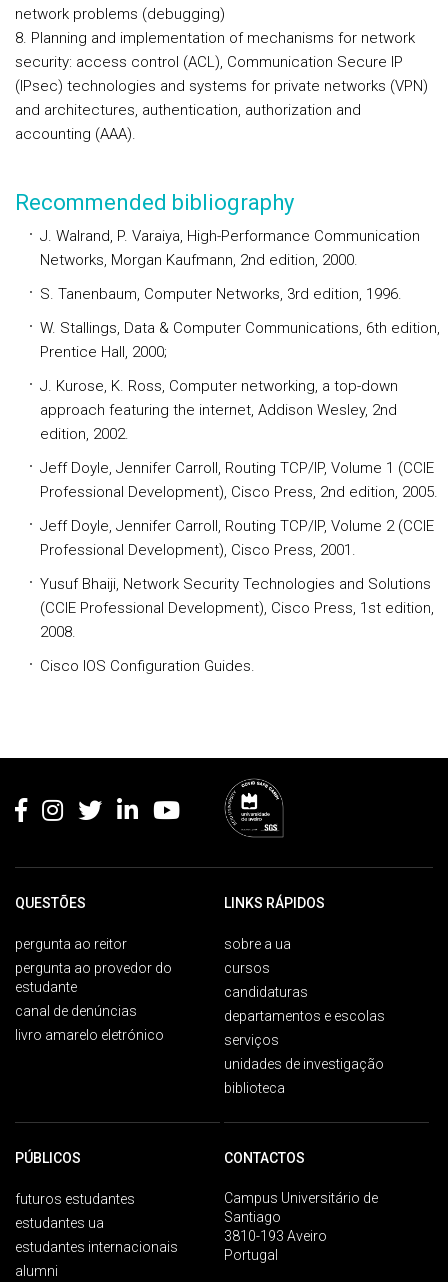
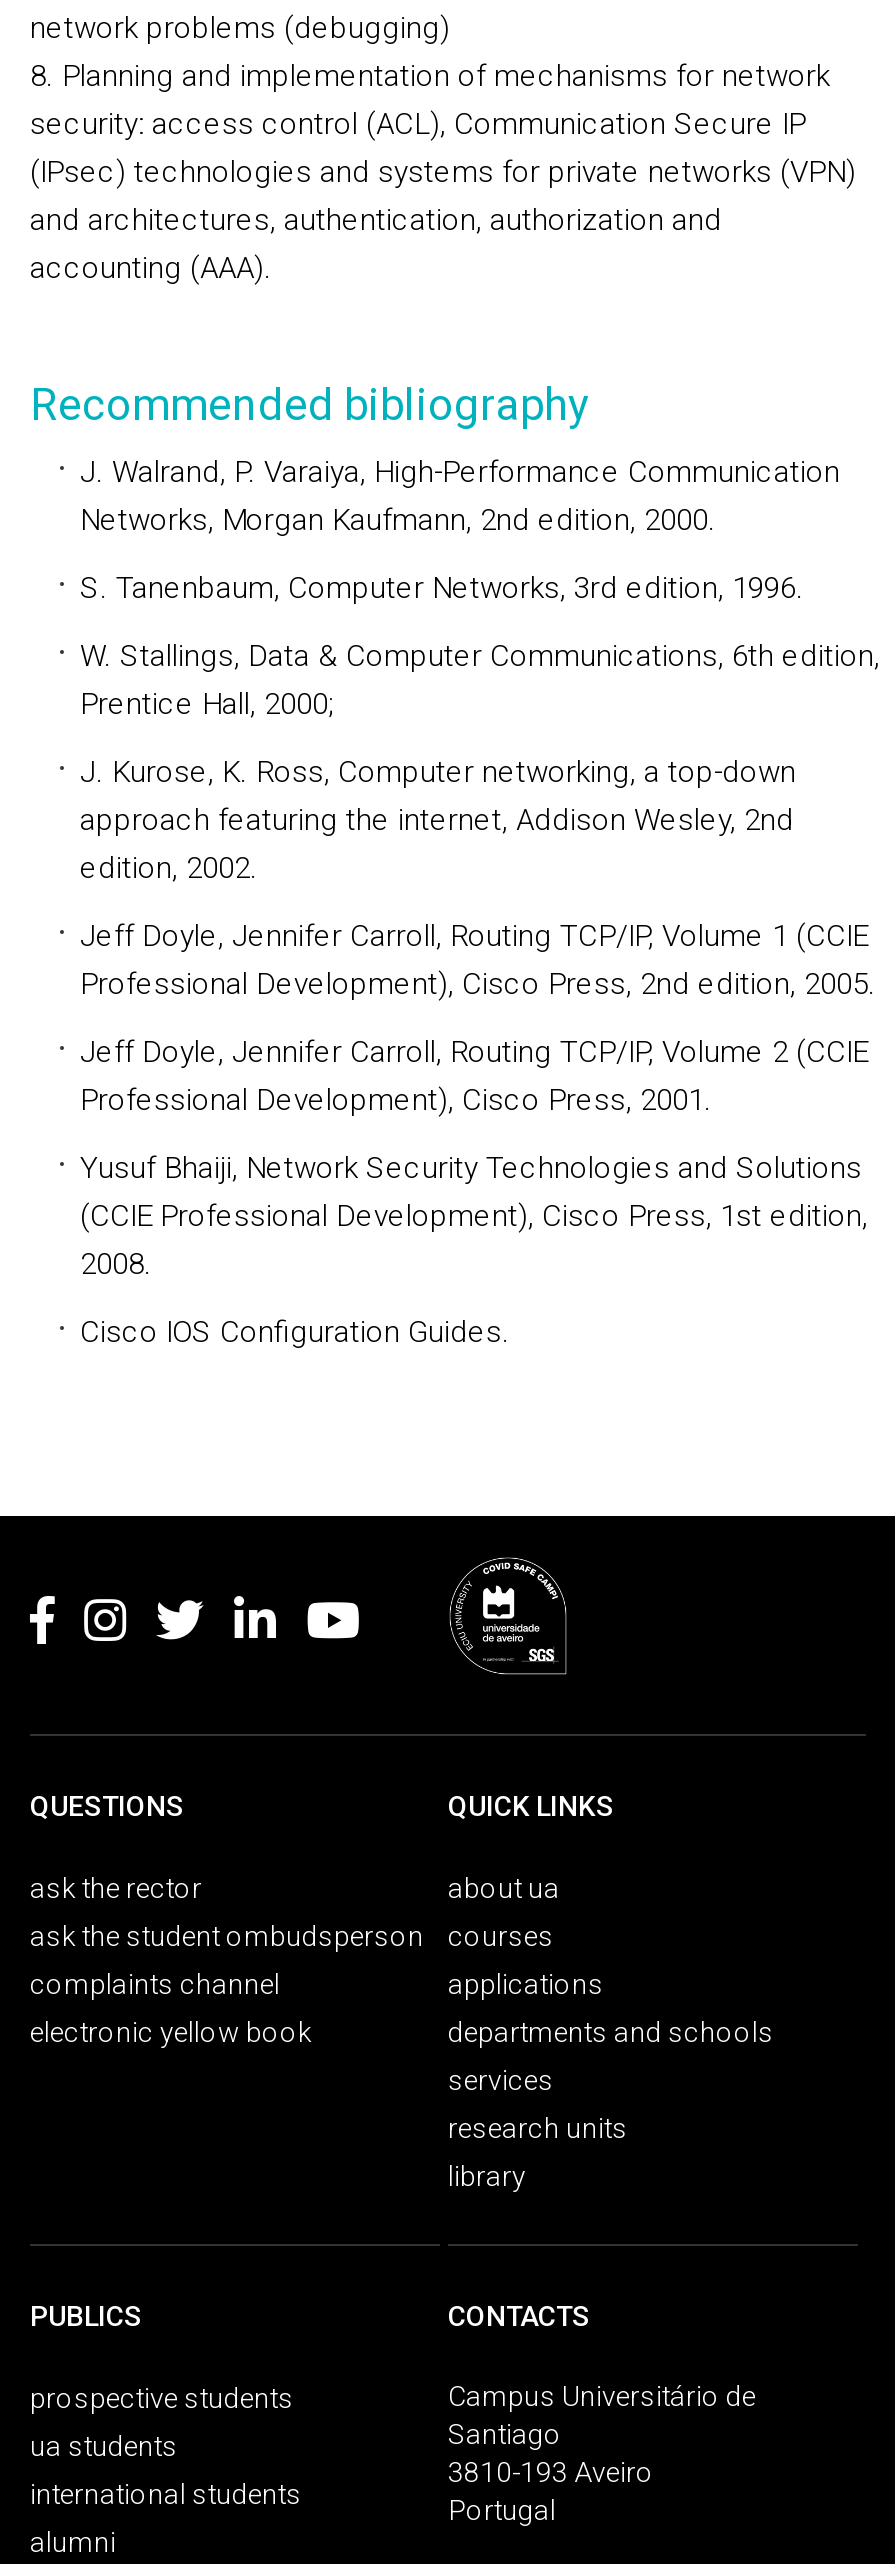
[15,895,86,911] QUESTÕES -> [30,1790,184,1822] QUESTIONS
[224,895,325,911] LINKS RÁPIDOS -> [448,1790,614,1822] QUICK LINKS
[15,936,127,952] pergunta ao reitor -> [30,1872,202,1904] ask the rector
[224,936,291,952] sobre a ua -> [448,1872,560,1904] about ua
[15,960,172,995] pergunta ao provedor do | estudante -> [30,1920,424,1952] ask the student ombudsperson
[224,960,270,976] cursos -> [448,1920,554,1952] courses
[224,984,308,1000] candidaturas -> [448,1968,604,2000] applications
[15,1003,137,1019] canal de denúncias -> [30,1968,280,2000] complaints channel
[224,1008,385,1024] departamentos e escolas -> [448,2016,774,2048] departments and schools
[15,1027,164,1043] livro amarelo eletrónico -> [30,2016,312,2048] electronic yellow book
[224,1032,279,1048] serviços -> [448,2064,554,2096] services
[224,1056,384,1072] unidades de investigação -> [448,2112,628,2144] research units
[224,1080,285,1096] biblioteca -> [448,2160,526,2192] library
[15,1150,81,1166] PÚBLICOS -> [30,2300,142,2332] PUBLICS
[224,1150,305,1166] CONTACTOS -> [448,2300,590,2332] CONTACTS
[15,1191,135,1207] futuros estudantes -> [30,2382,294,2414] prospective students
[15,1215,104,1231] estudantes ua -> [30,2430,178,2462] ua students
[15,1239,178,1255] estudantes internacionais -> [30,2478,302,2510] international students

